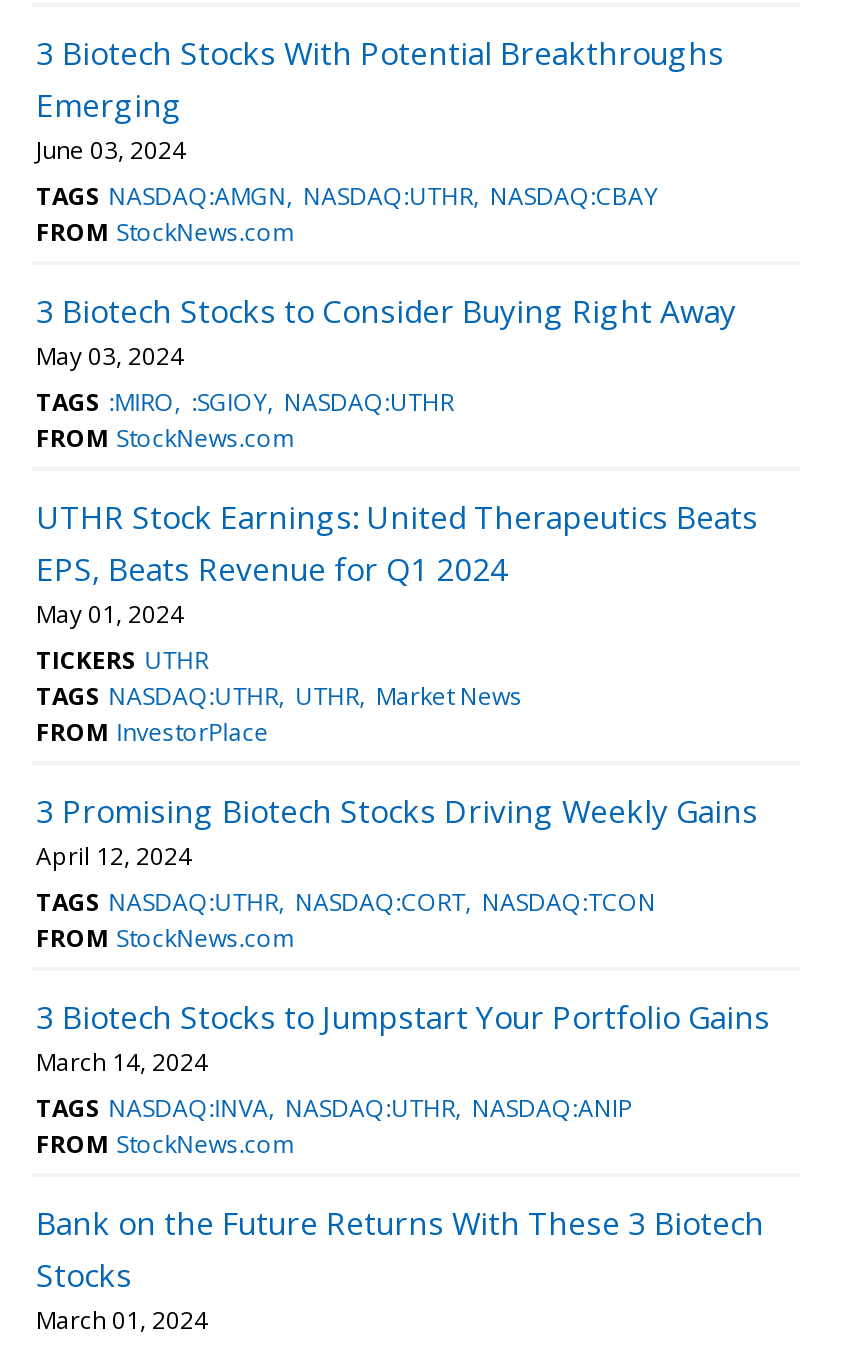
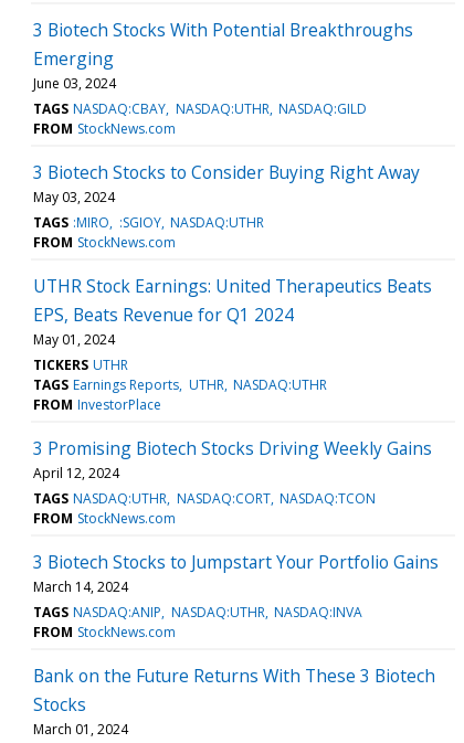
[36,179,658,213] TAGS NASDAQ:AMGN NASDAQ:UTHR NASDAQ:CBAY -> [33,99,367,118] TAGS NASDAQ:CBAY NASDAQ:UTHR NASDAQ:GILD
[36,679,522,713] TAGS NASDAQ:UTHR UTHR Market News -> [33,375,327,394] TAGS Earnings Reports UTHR NASDAQ:UTHR
[36,1091,632,1125] TAGS NASDAQ:INVA NASDAQ:UTHR NASDAQ:ANIP -> [33,603,362,621] TAGS NASDAQ:ANIP NASDAQ:UTHR NASDAQ:INVA

